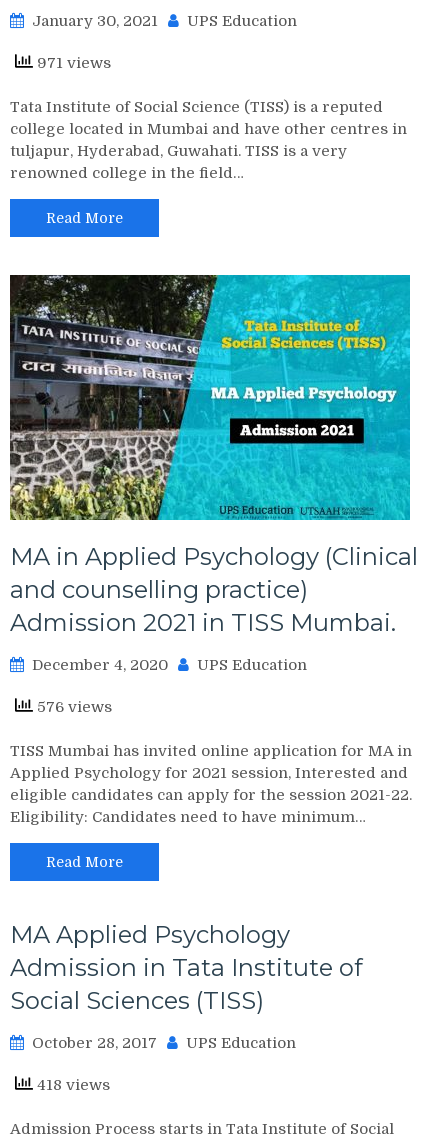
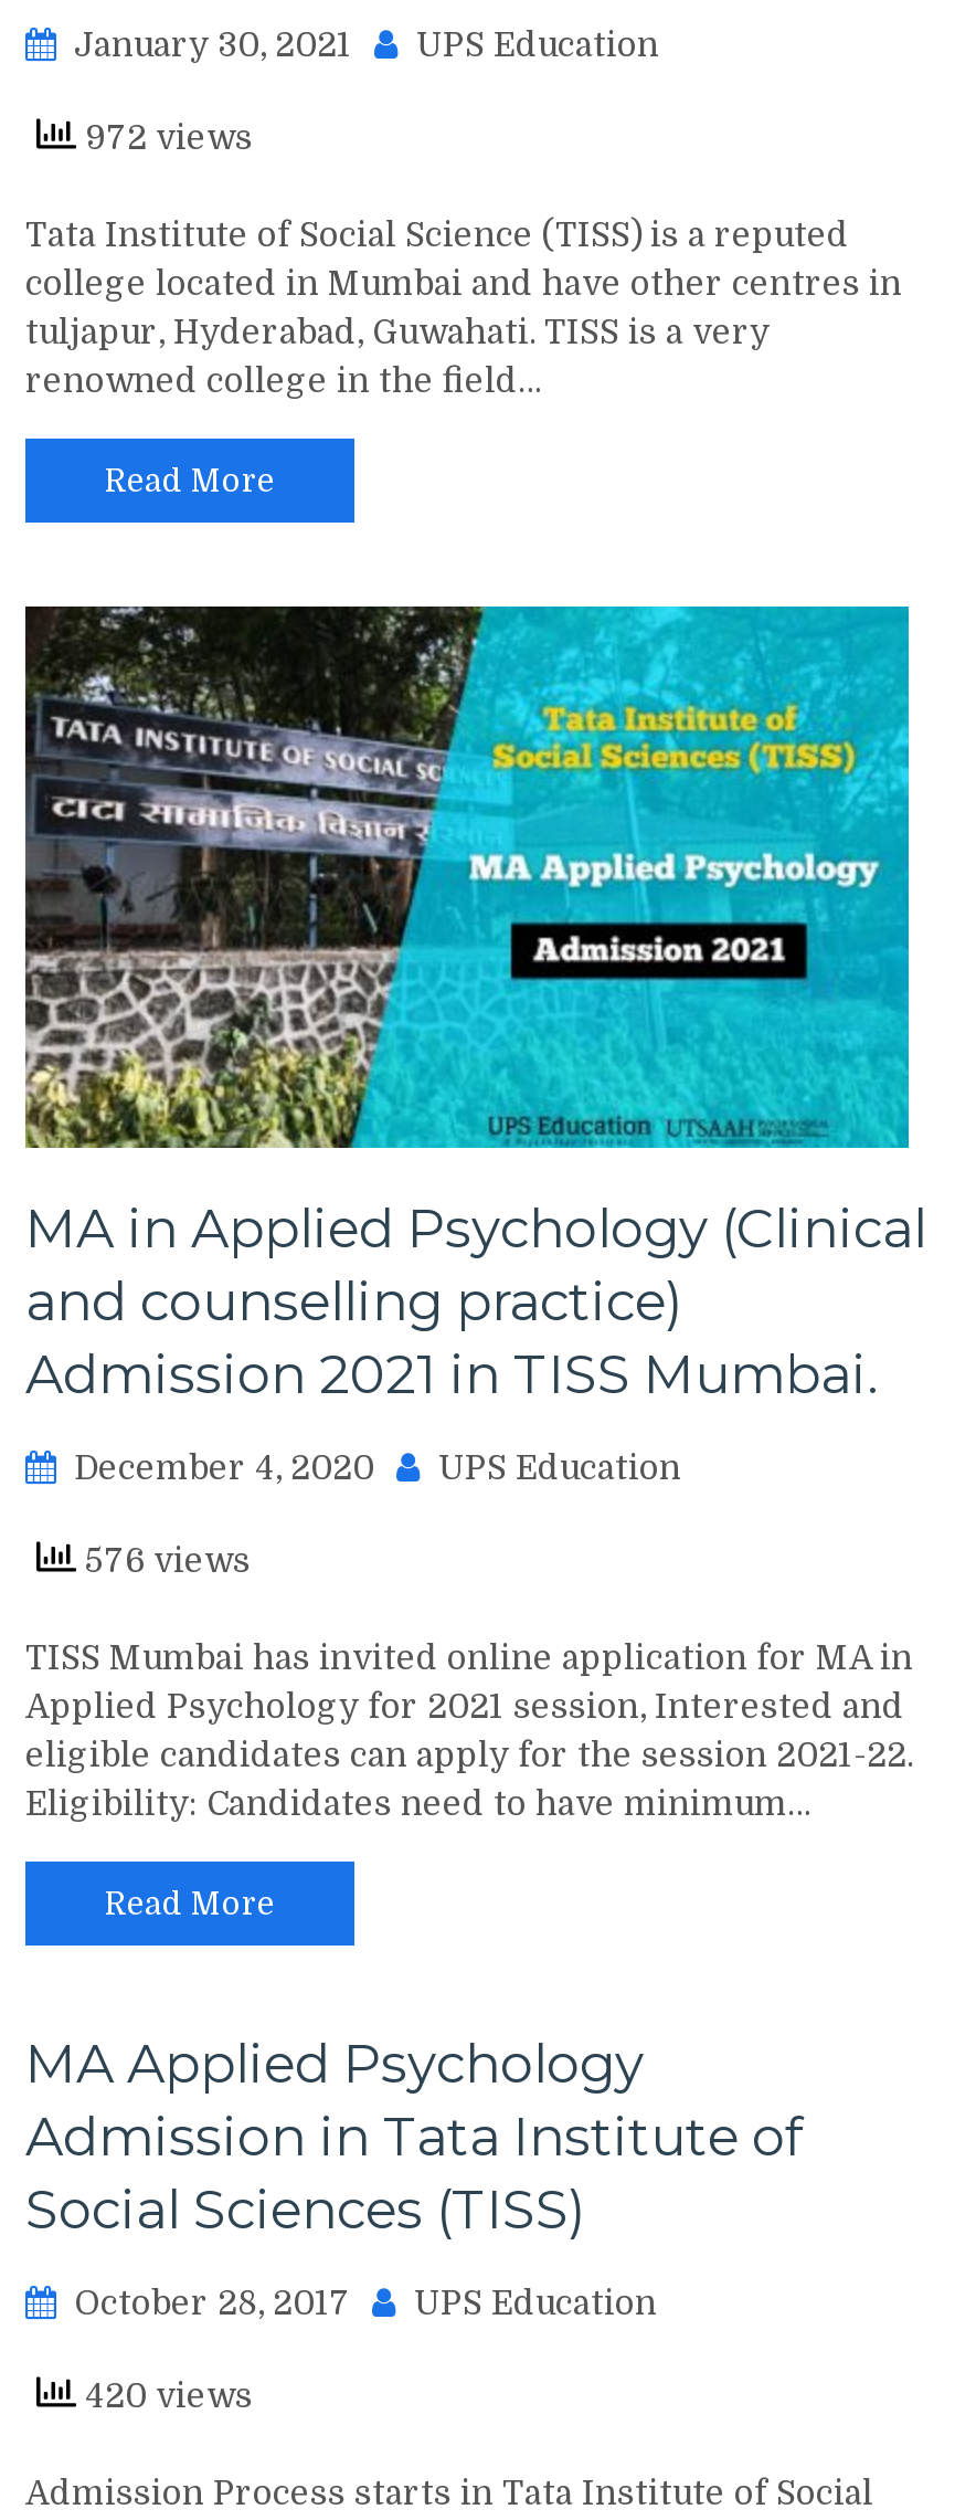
[33,54,111,72] 971 views -> [76,118,253,158] 972 views
[33,1076,110,1094] 418 views -> [76,2376,253,2416] 420 views

